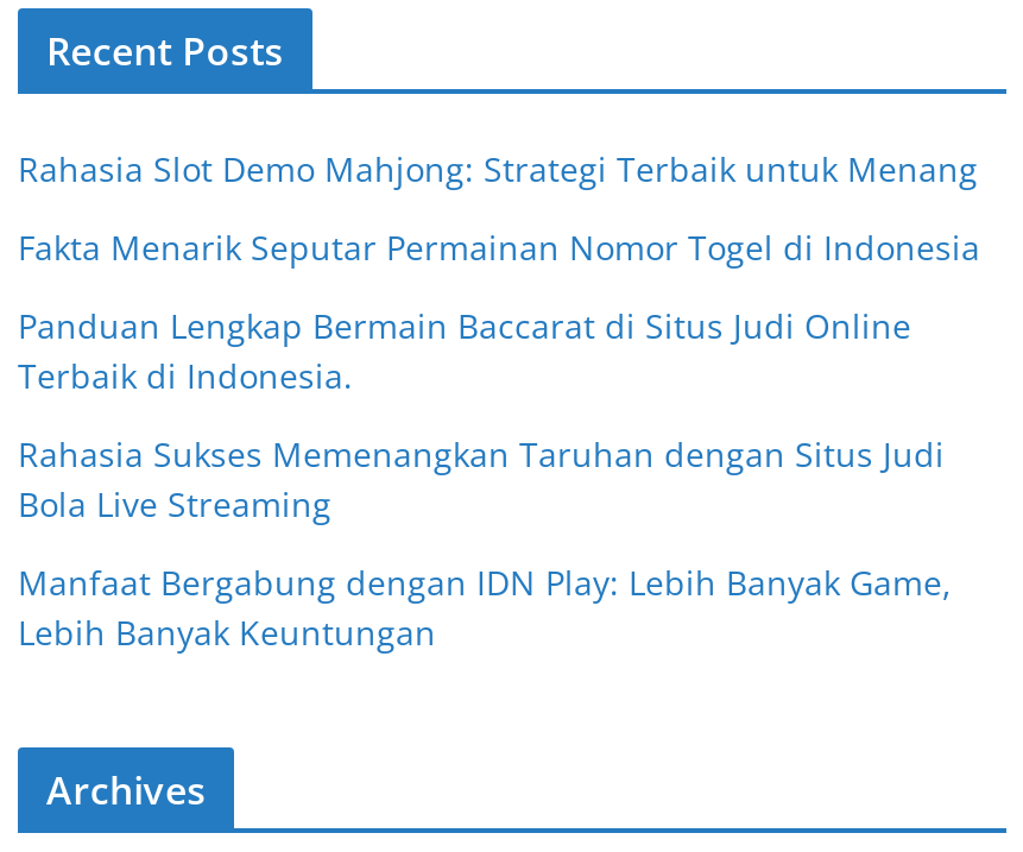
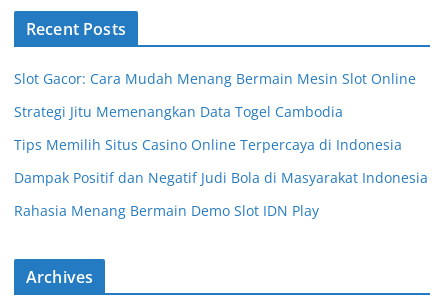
[18,146,978,191] Rahasia Slot Demo Mahjong: Strategi Terbaik untuk Menang -> [14,69,416,88] Slot Gacor: Cara Mudah Menang Bermain Mesin Slot Online
[18,225,980,270] Fakta Menarik Seputar Permainan Nomor Togel di Indonesia -> [14,102,343,121] Strategi Jitu Memenangkan Data Togel Cambodia
[18,303,911,398] Panduan Lengkap Bermain Baccarat di Situs Judi Online | Terbaik di Indonesia. -> [14,135,402,154] Tips Memilih Situs Casino Online Terpercaya di Indonesia
[18,431,945,526] Rahasia Sukses Memenangkan Taruhan dengan Situs Judi | Bola Live Streaming -> [14,168,428,187] Dampak Positif dan Negatif Judi Bola di Masyarakat Indonesia
[18,560,952,655] Manfaat Bergabung dengan IDN Play: Lebih Banyak Game, | Lebih Banyak Keuntungan -> [14,201,319,220] Rahasia Menang Bermain Demo Slot IDN Play

